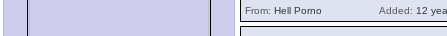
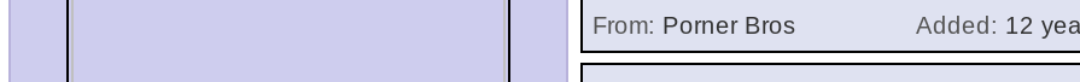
[245,5,322,16] From: Hell Porno -> [592,12,795,39] From: Porner Bros

